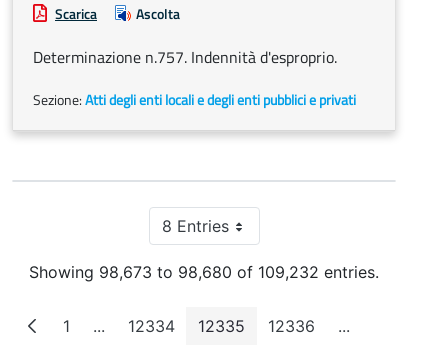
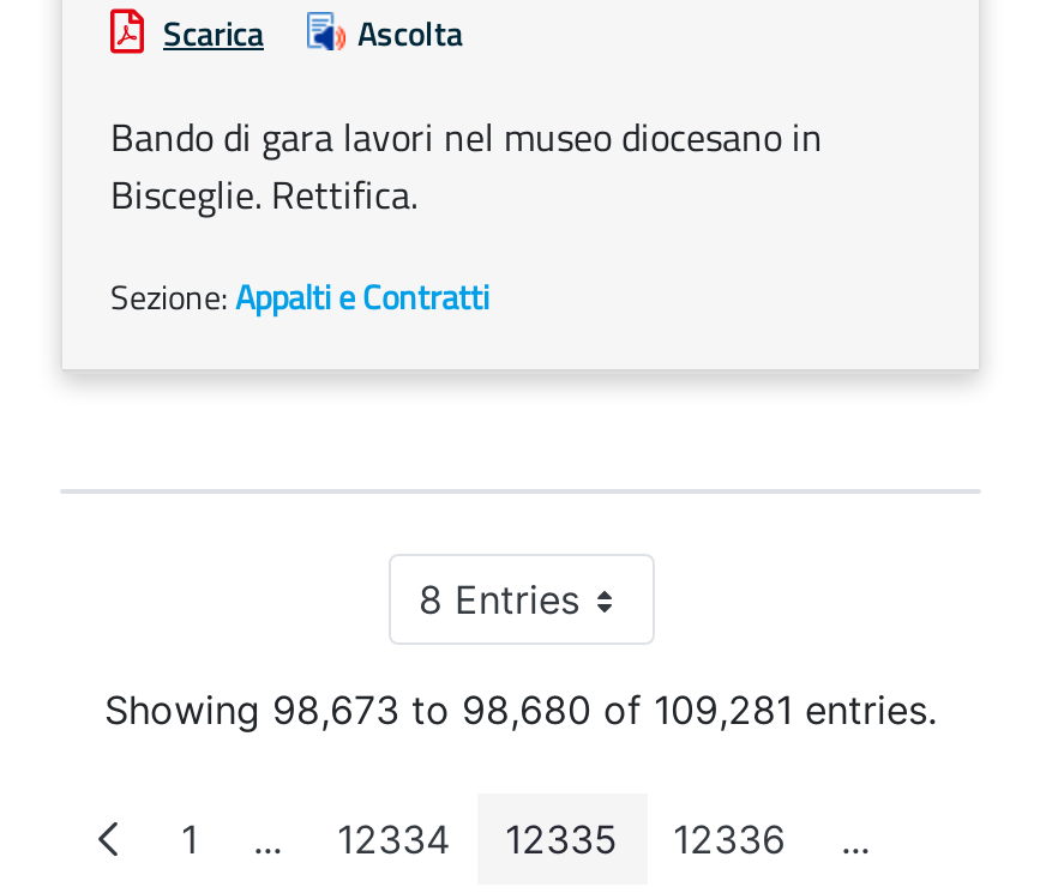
[33,45,337,69] Determinazione n.757. Indennità d'esproprio. -> [110,108,823,223] Bando di gara lavori nel museo diocesano in | Bisceglie. Rettifica.
[33,89,356,110] Sezione: Atti degli enti locali e degli enti pubblici e privati -> [110,271,489,321] Sezione: Appalti e Contratti
[29,262,379,282] Showing 98,673 to 98,680 of 109,232 entries. -> [104,686,937,734] Showing 98,673 to 98,680 of 109,281 entries.

